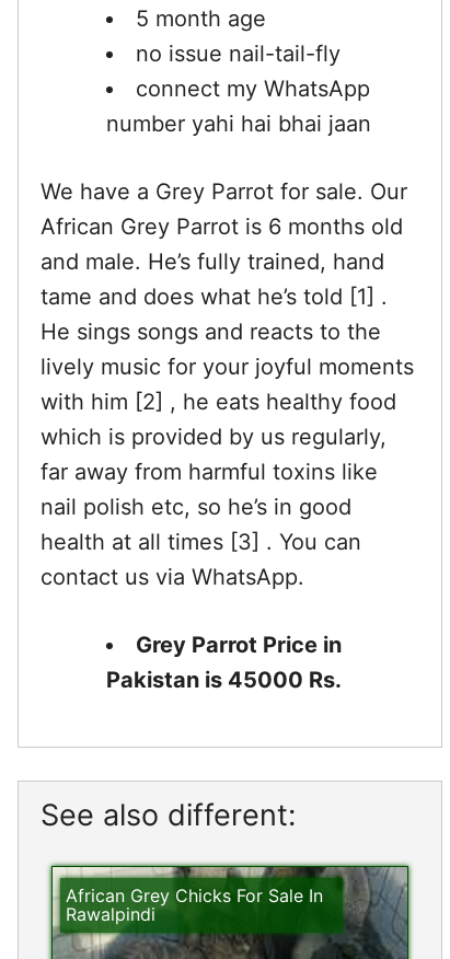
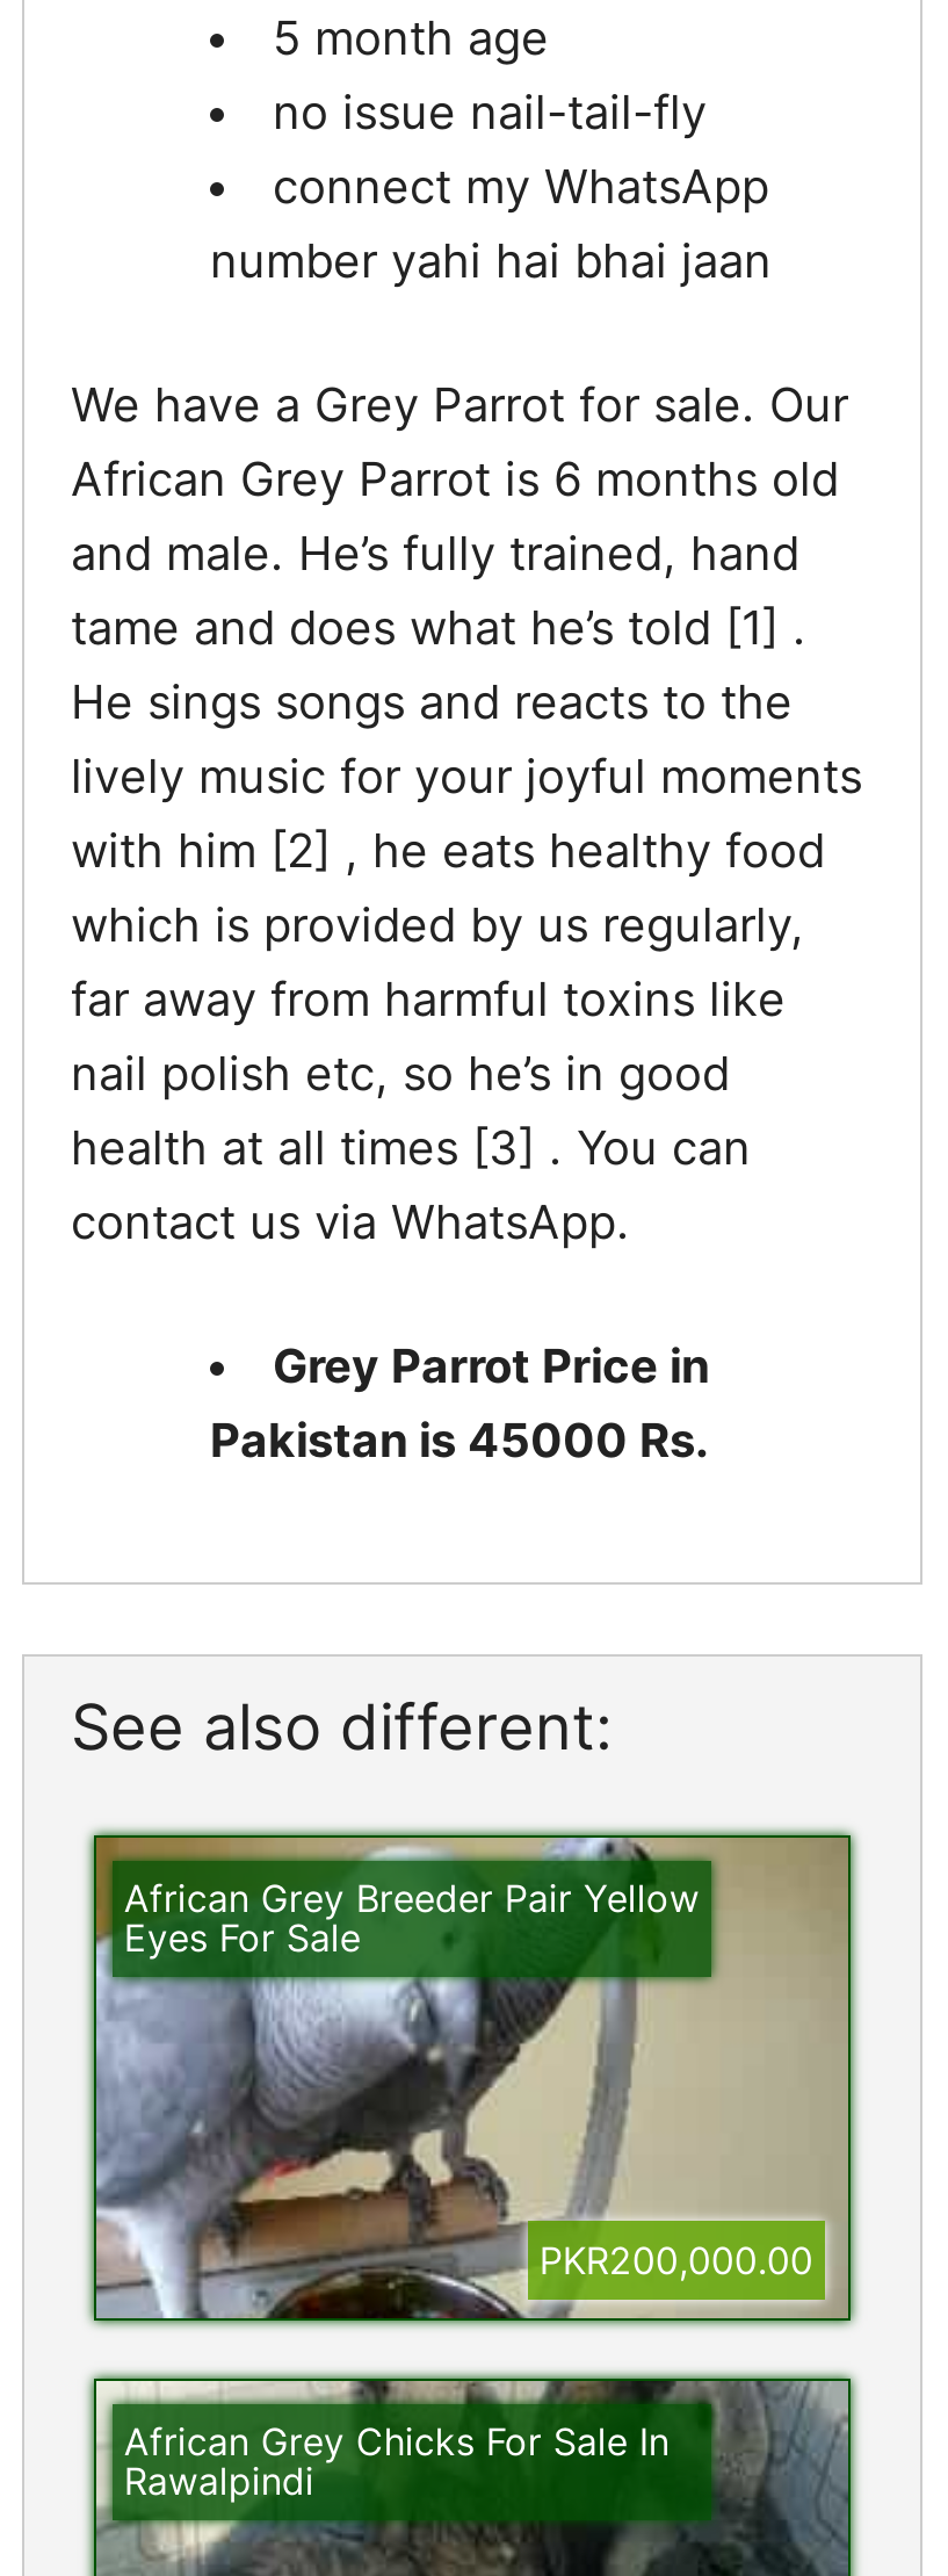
none -> [92,1835,853,2328] [image] | African Grey Breeder Pair Yellow | Eyes For Sale
none -> [539,2236,813,2283] PKR200,000.00

